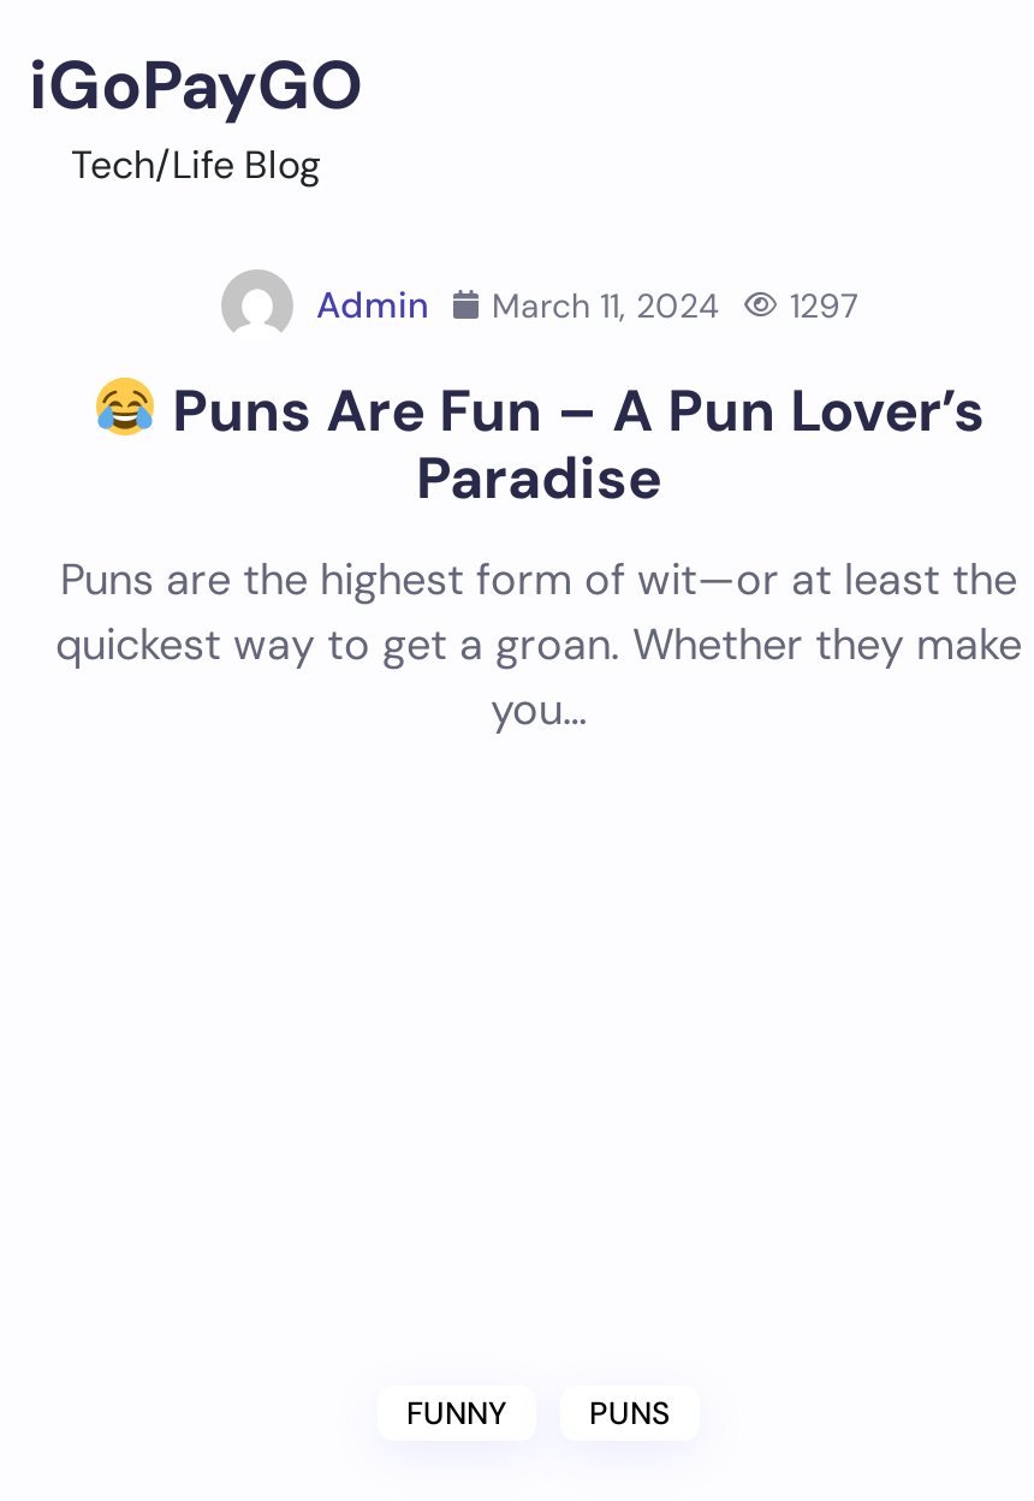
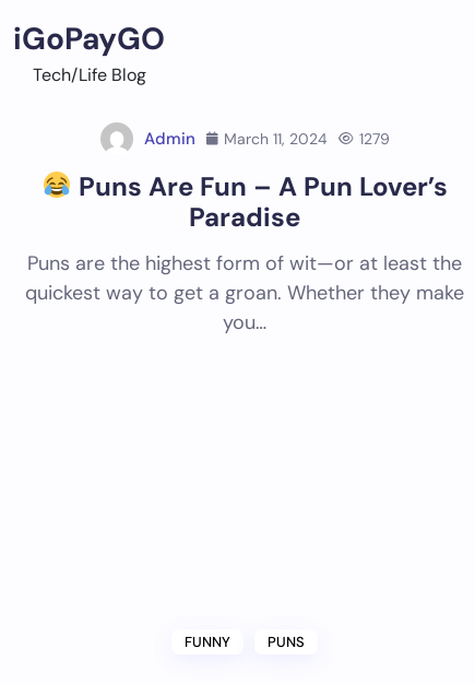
[316,281,857,330] Admin March 11, 2024 1297 -> [144,128,389,150] Admin March 11, 2024 1279

